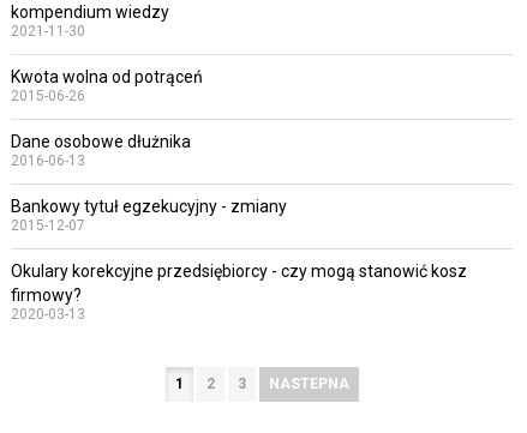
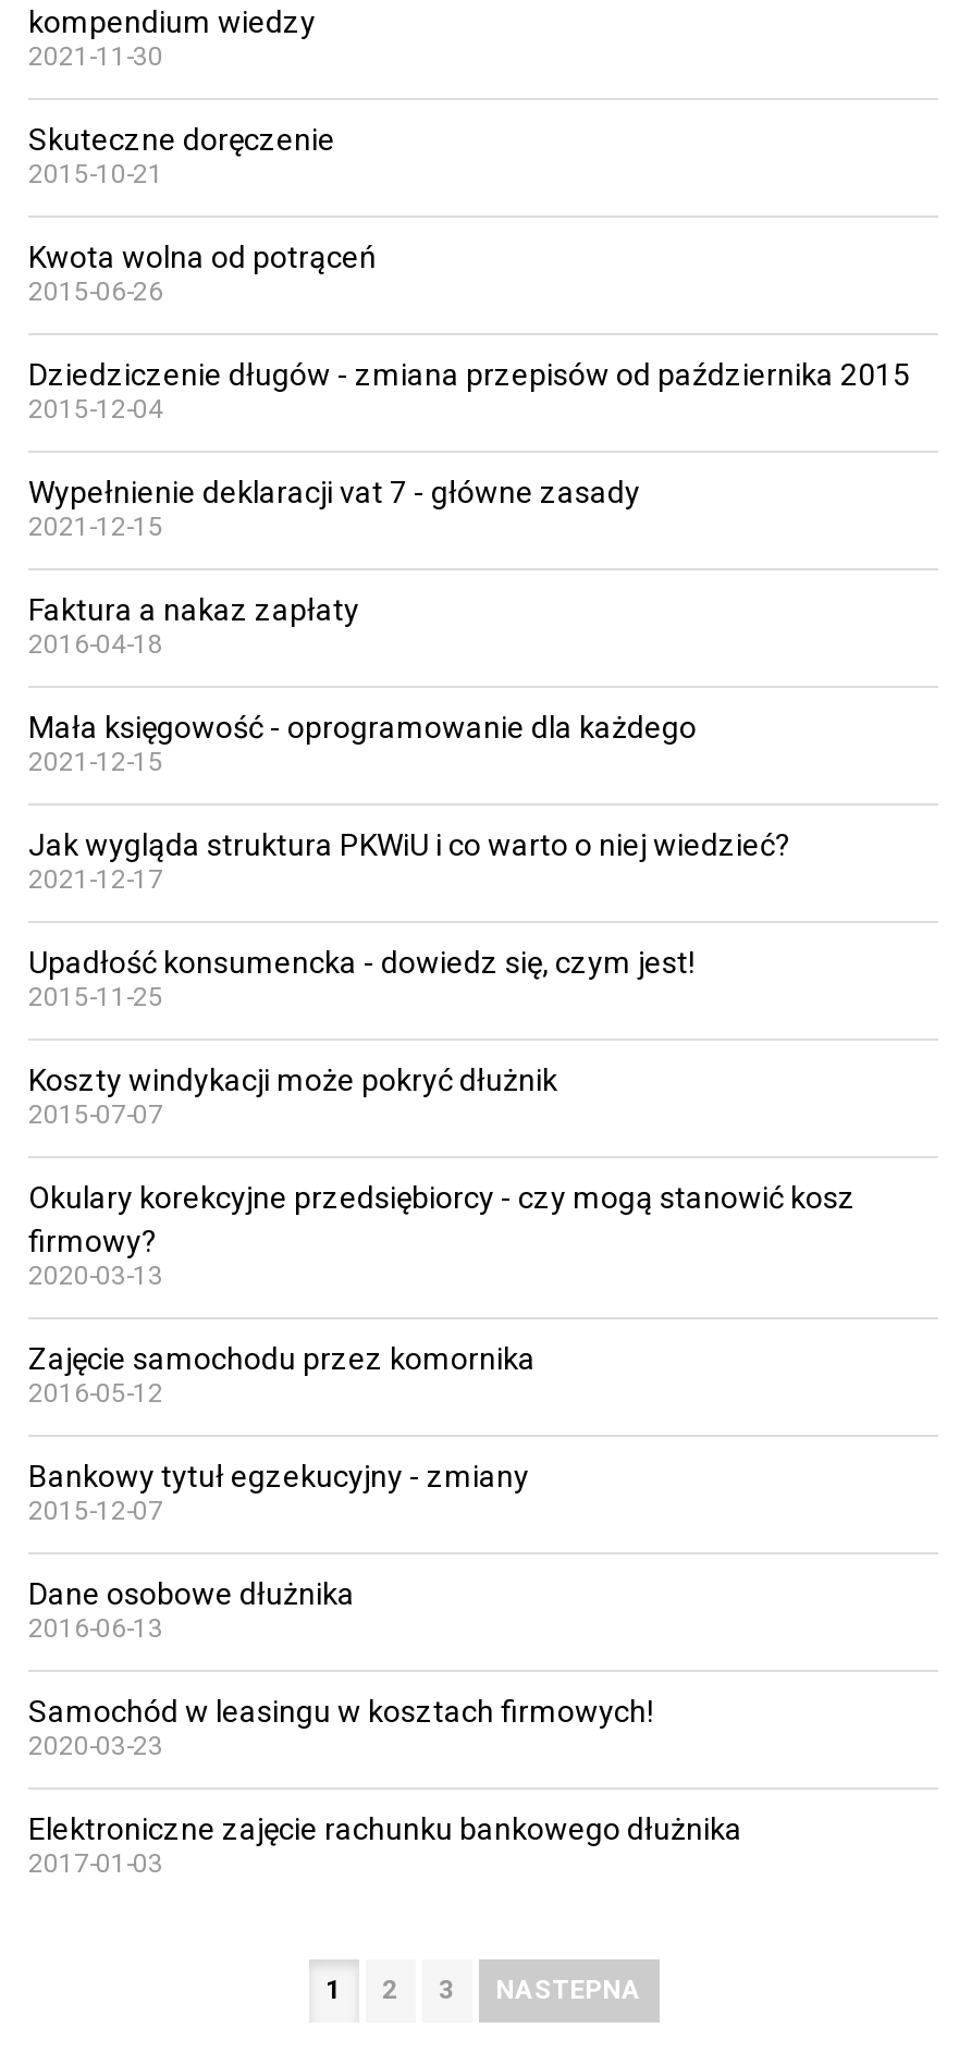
none -> [28,122,335,189] Skuteczne doręczenie | 2015-10-21
none -> [28,357,910,1130] Dziedziczenie długów - zmiana przepisów od października 2015 | 2015-12-04 | Wypełnienie deklaracji vat 7 - główne zasady | 2021-12-15 | Faktura a nakaz zapłaty | 2016-04-18 | Mała księgowość - oprogramowanie dla każdego | 2021-12-15 | Jak wygląda struktura PKWiU i co warto o niej wiedzieć? | 2021-12-17 | Upadłość konsumencka - dowiedz się, czym jest! | 2015-11-25 | Koszty windykacji może pokryć dłużnik | 2015-07-07
moved [11,132,287,234] -> [28,1459,529,1644]: Dane osobowe dłużnika | 2016-06-13 | Bankowy tytuł egzekucyjny - zmiany | 2015-12-07
none -> [28,1341,742,1879] Zajęcie samochodu przez komornika | 2016-05-12 | Samochód w leasingu w kosztach firmowych! | 2020-03-23 | Elektroniczne zajęcie rachunku bankowego dłużnika | 2017-01-03

